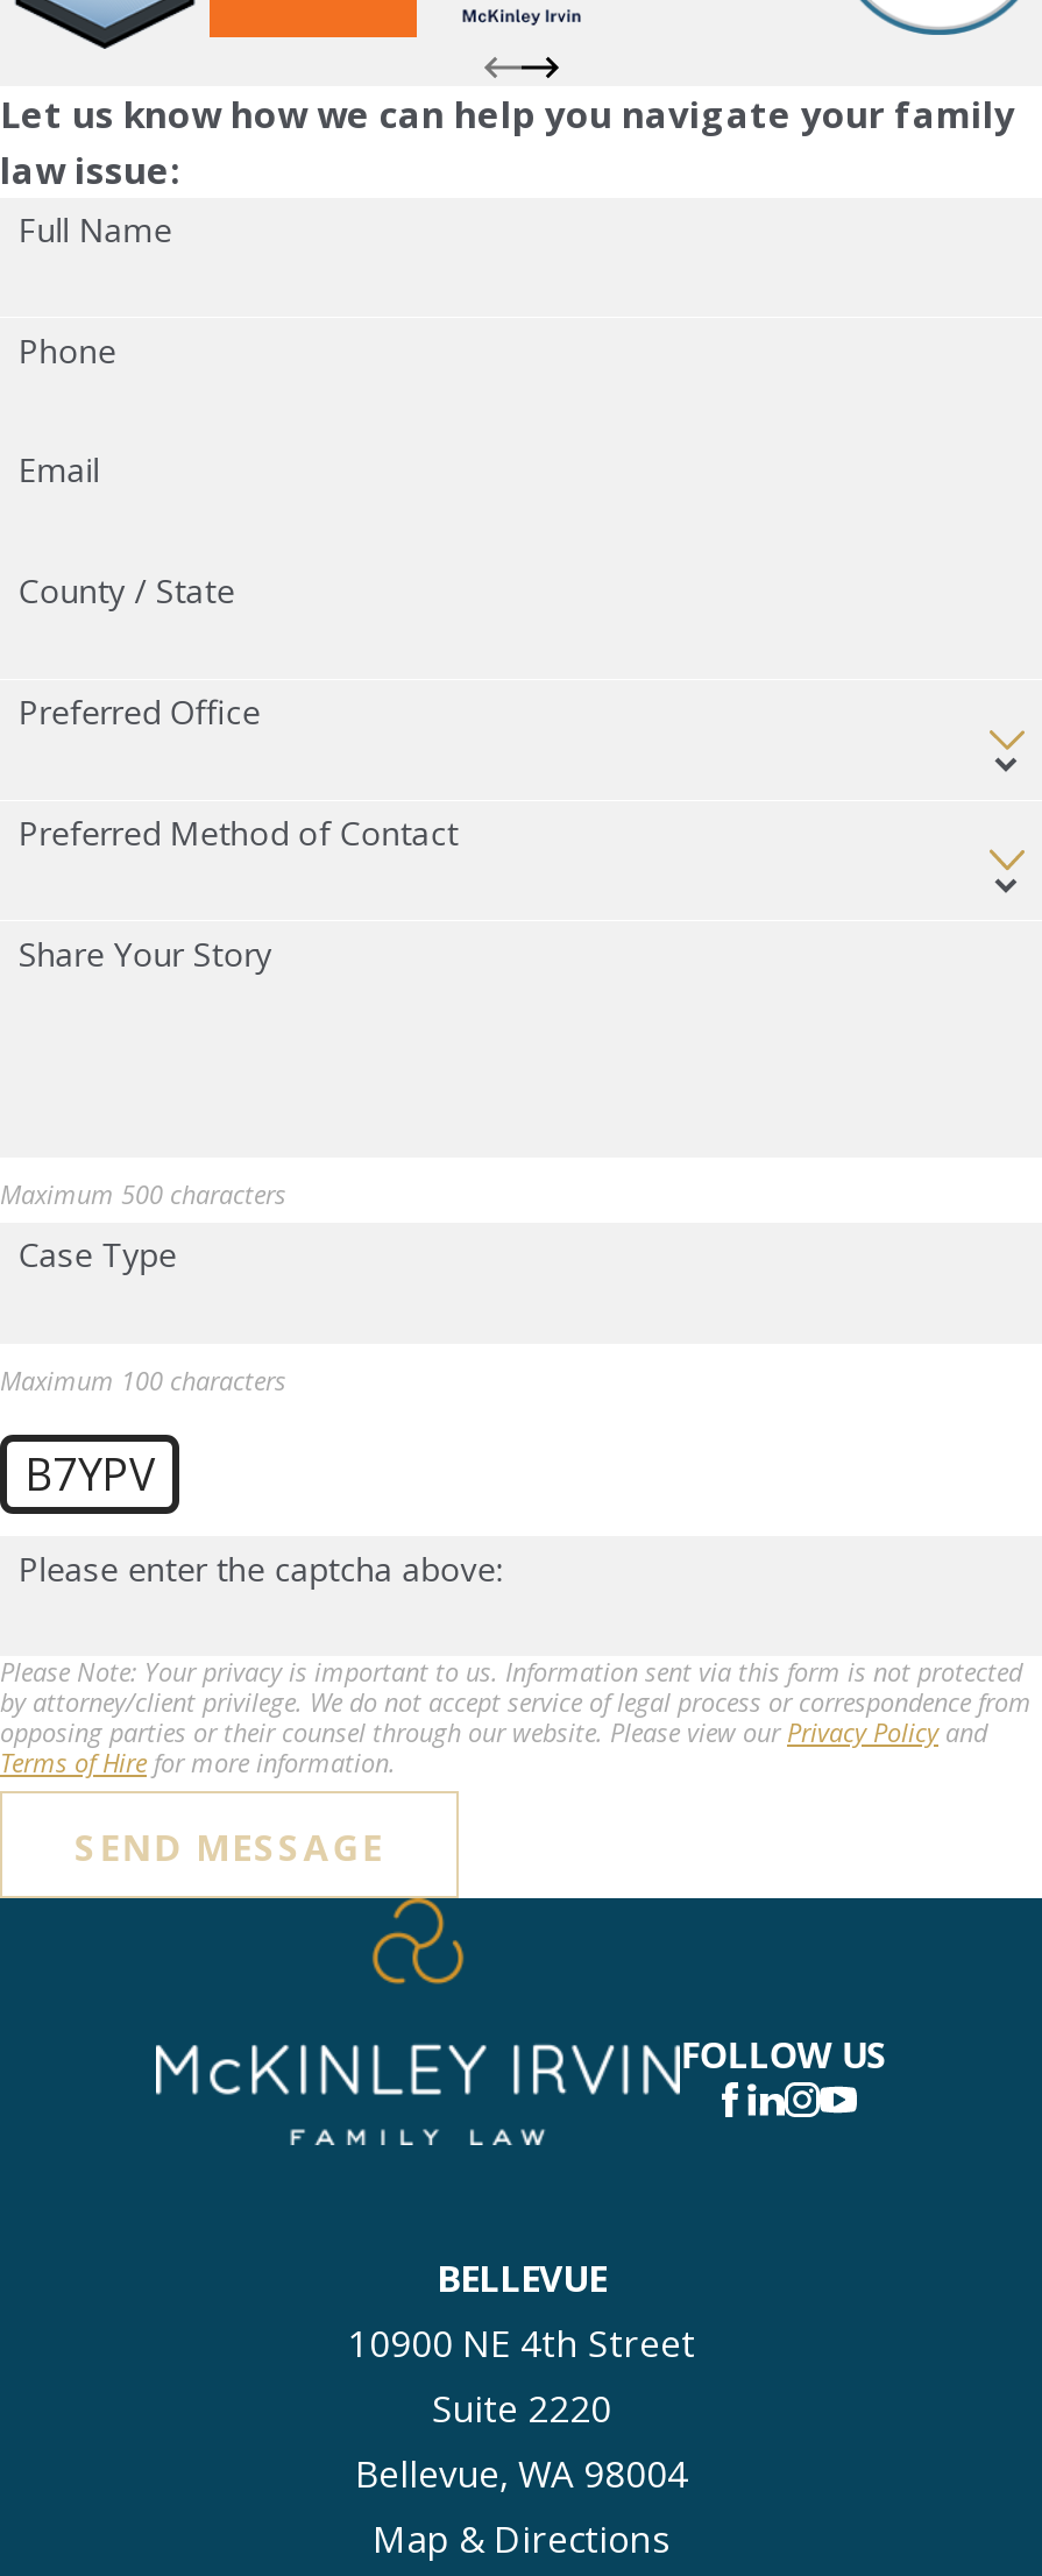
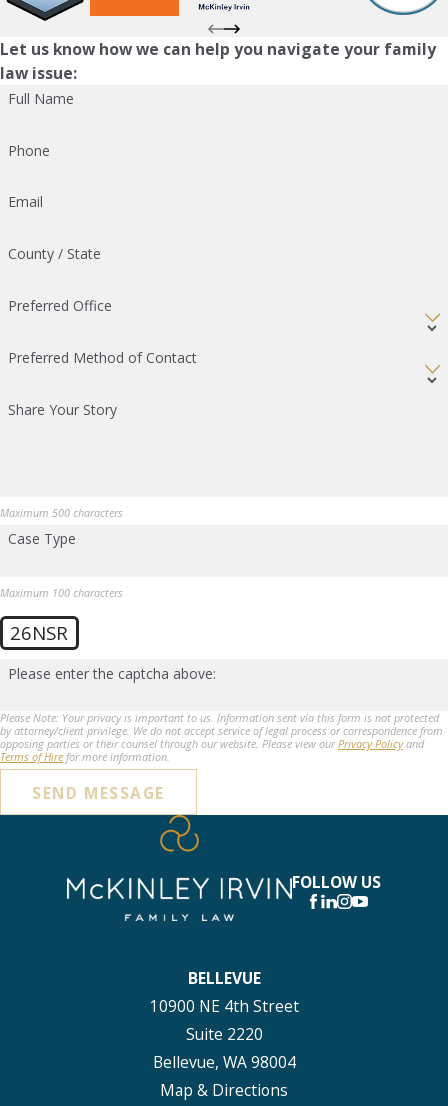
[24,1444,155,1503] B7YPV -> [10,620,68,645] 26NSR

